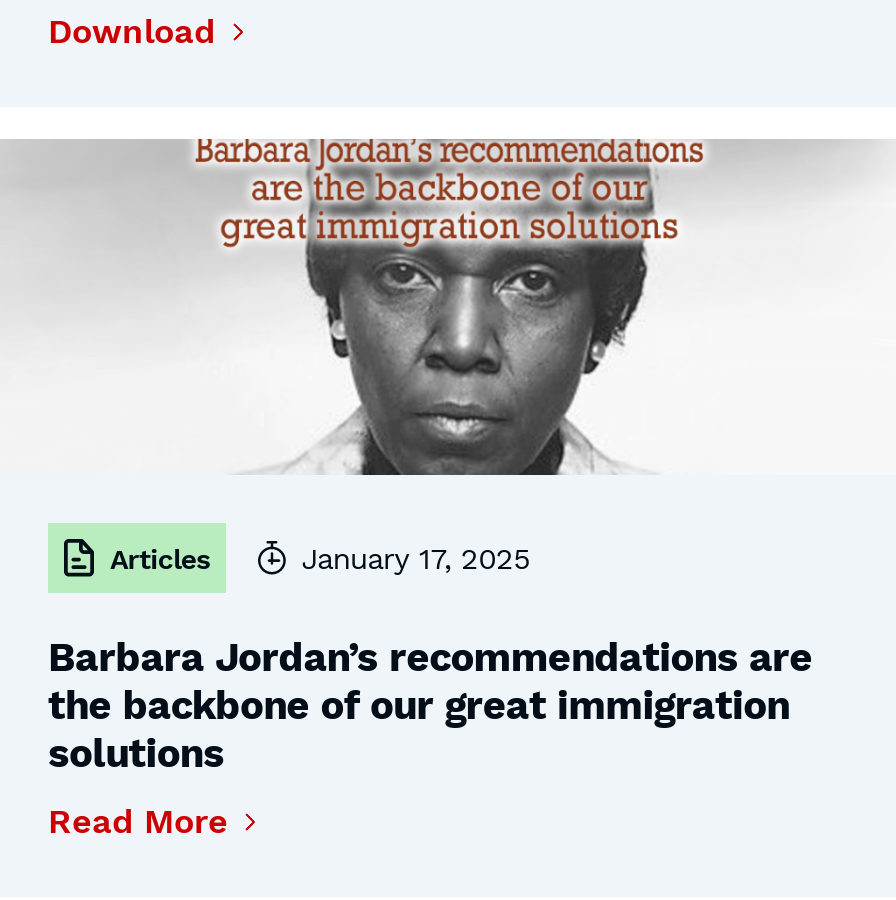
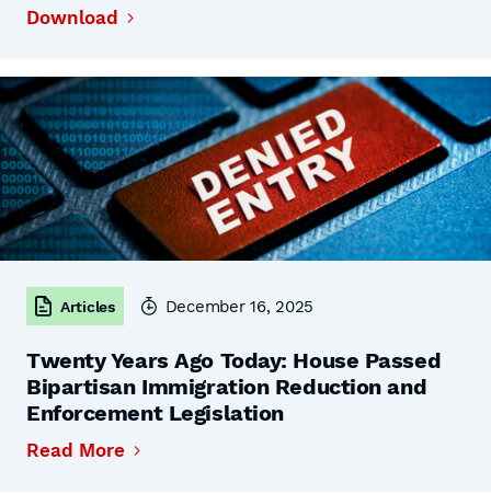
[6,137,890,576] [image] | January 17, 2025 -> [3,76,488,316] [image] | December 16, 2025
[48,633,812,777] Barbara Jordan’s recommendations are | the backbone of our great immigration | solutions -> [26,347,441,426] Twenty Years Ago Today: House Passed | Bipartisan Immigration Reduction and | Enforcement Legislation

